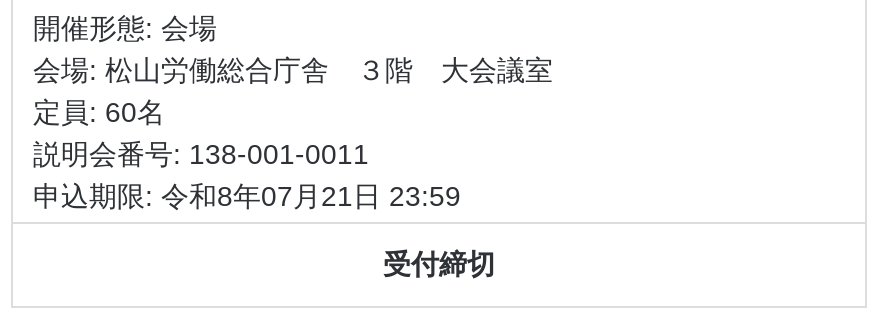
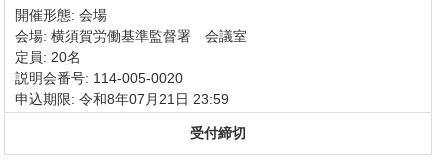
[33,53,553,169] 会場: 松山労働総合庁舎 ３階 大会議室 | 定員: 60名 | 説明会番号: 138-001-0011 -> [15,28,247,86] 会場: 横須賀労働基準監督署 会議室 | 定員: 20名 | 説明会番号: 114-005-0020

